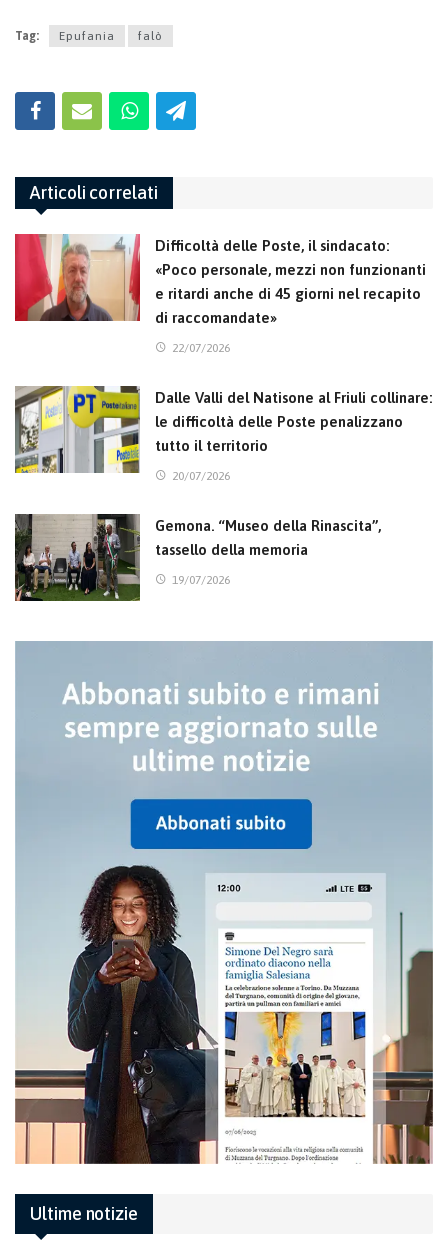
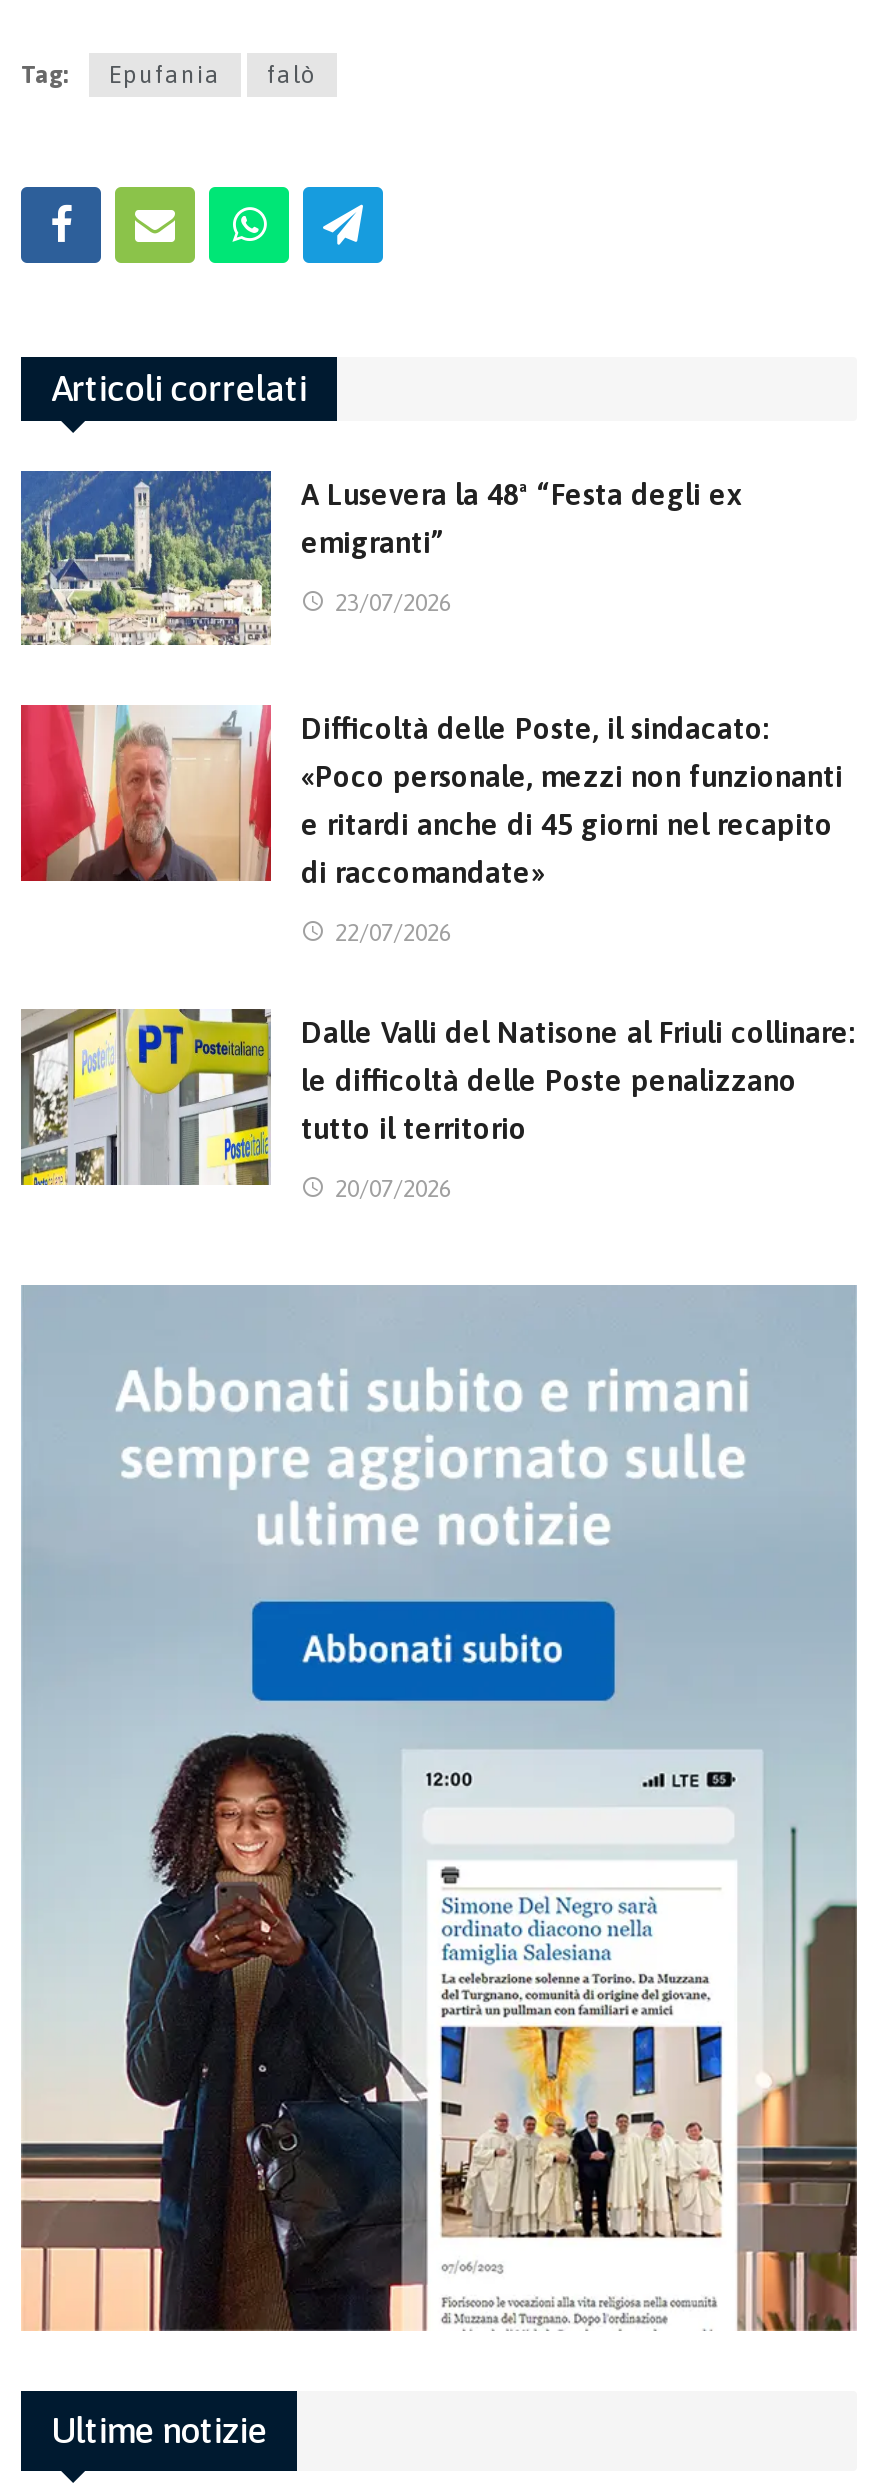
none -> [19,469,741,647] [image] | A Lusevera la 48ª “Festa degli ex | emigranti” | 23/07/2026
moved [15,232,432,482] -> [21,703,855,1203]: [image] | Difficoltà delle Poste, il sindacato: | «Poco personale, mezzi non funzionanti | ... | tutto il territorio | 20/07/2026
[15,513,381,602] [image] | Gemona. “Museo della Rinascita”, | tassello della memoria | 19/07/2026 -> none

